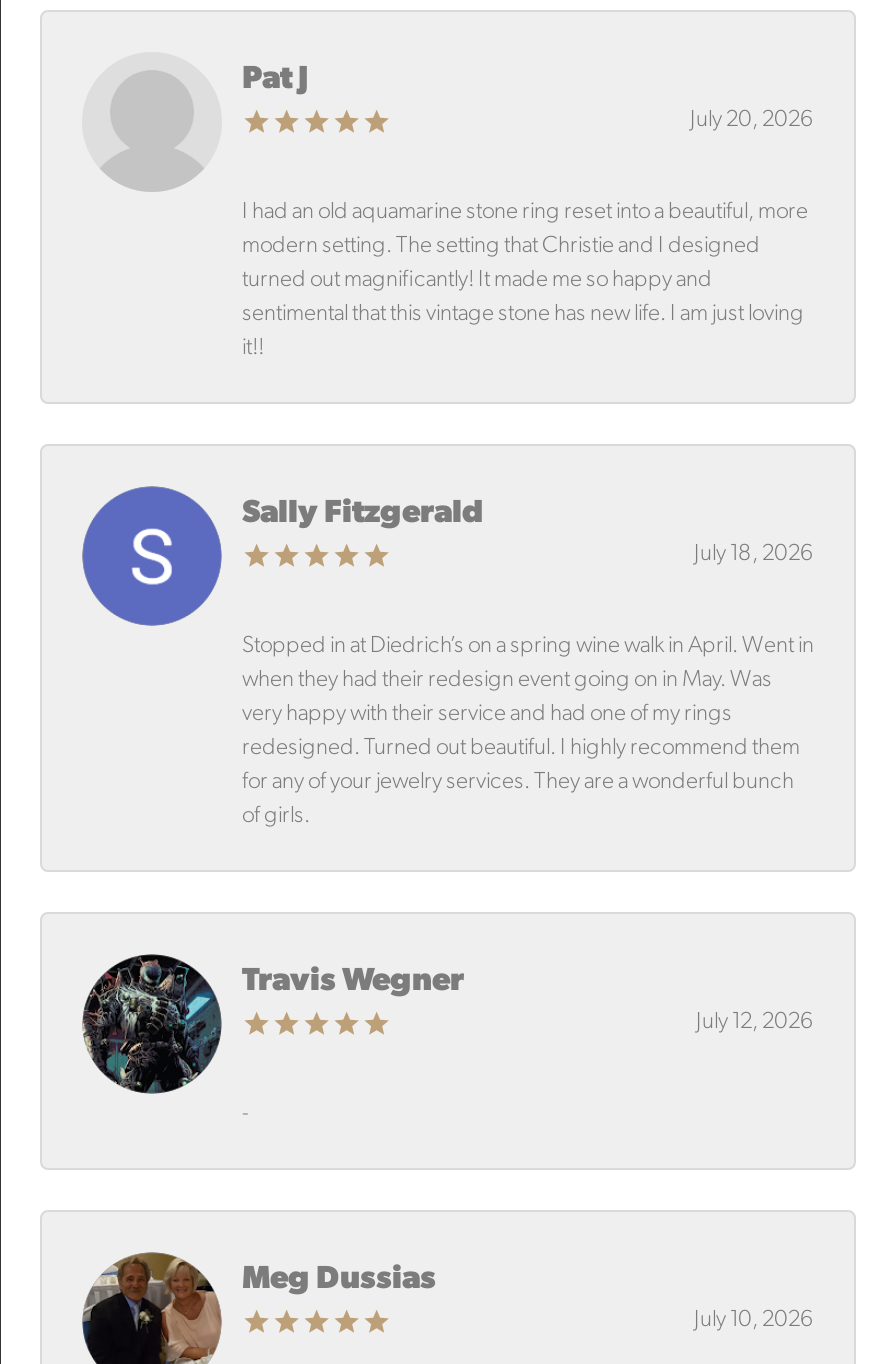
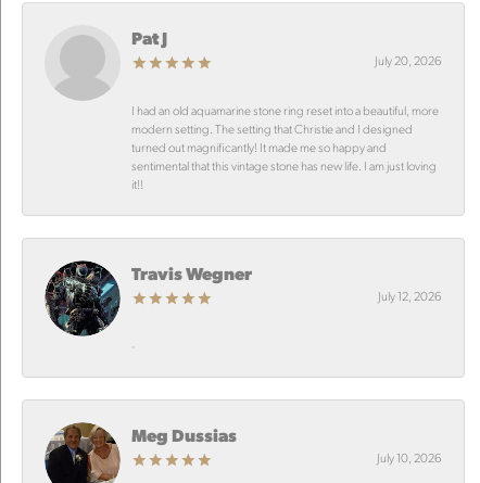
[82,486,814,827] [image] | Sally Fitzgerald | July 18, 2026 | Stopped in at Diedrich’s on a spring wine walk in April. Went in | when they had their redesign event going on in May. Was | very happy with their service and had one of my rings | redesigned. Turned out beautiful. I highly recommend them | for any of your jewelry services. They are a wonderful bunch | of girls. -> none

